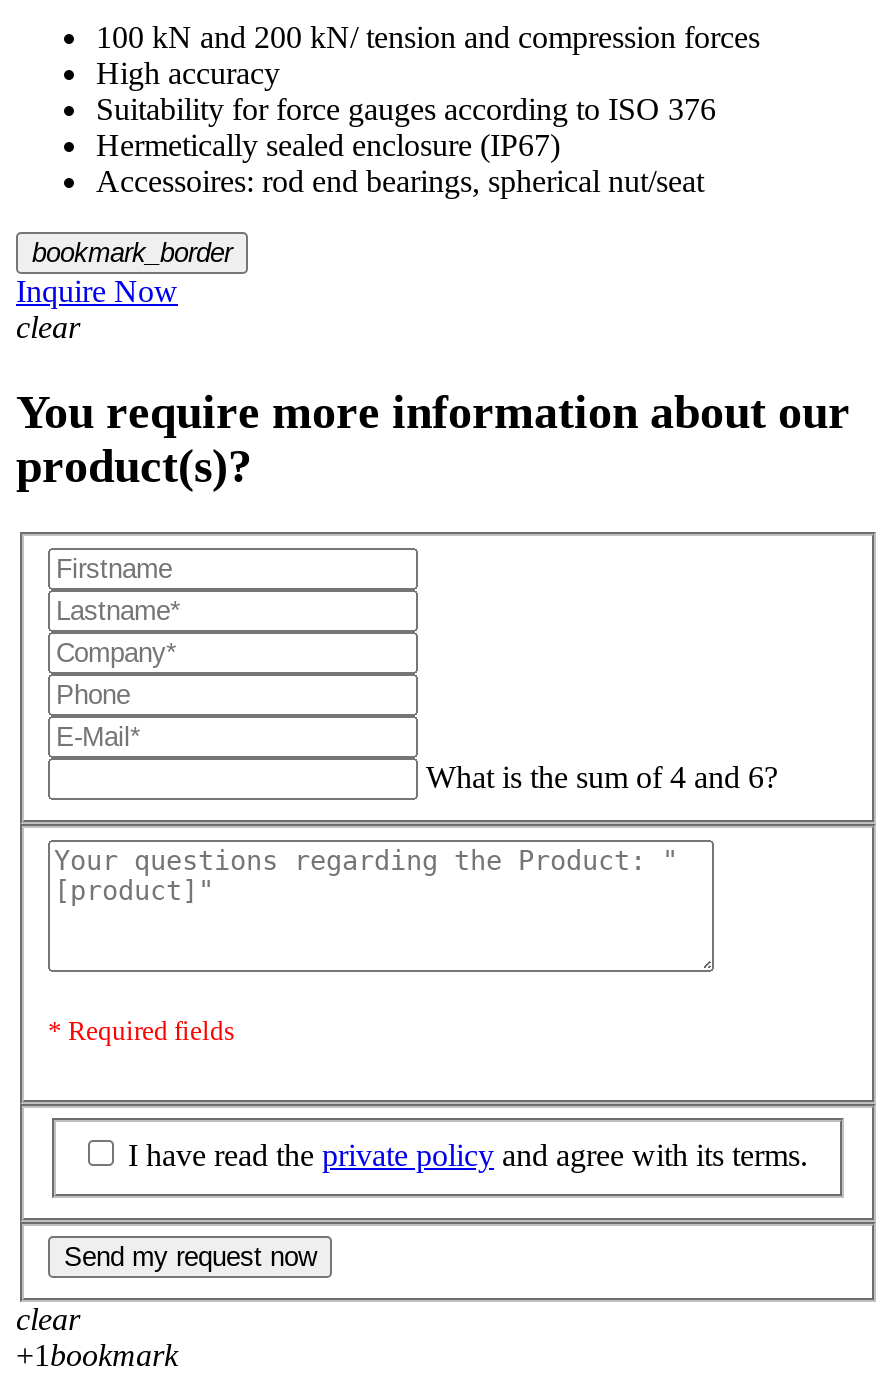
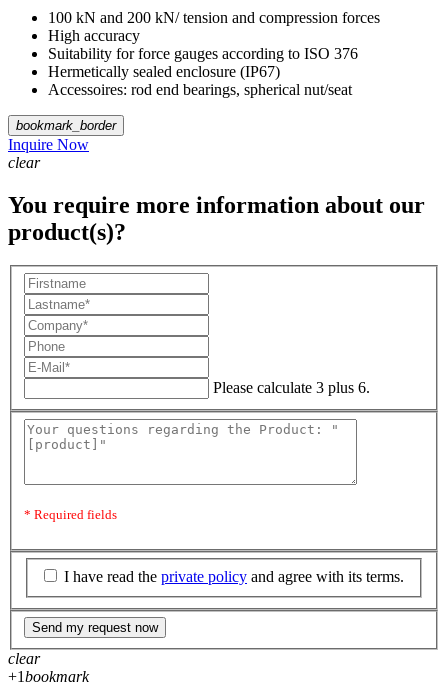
[426,760,778,794] What is the sum of 4 and 6? -> [213,379,370,396] Please calculate 3 plus 6.

